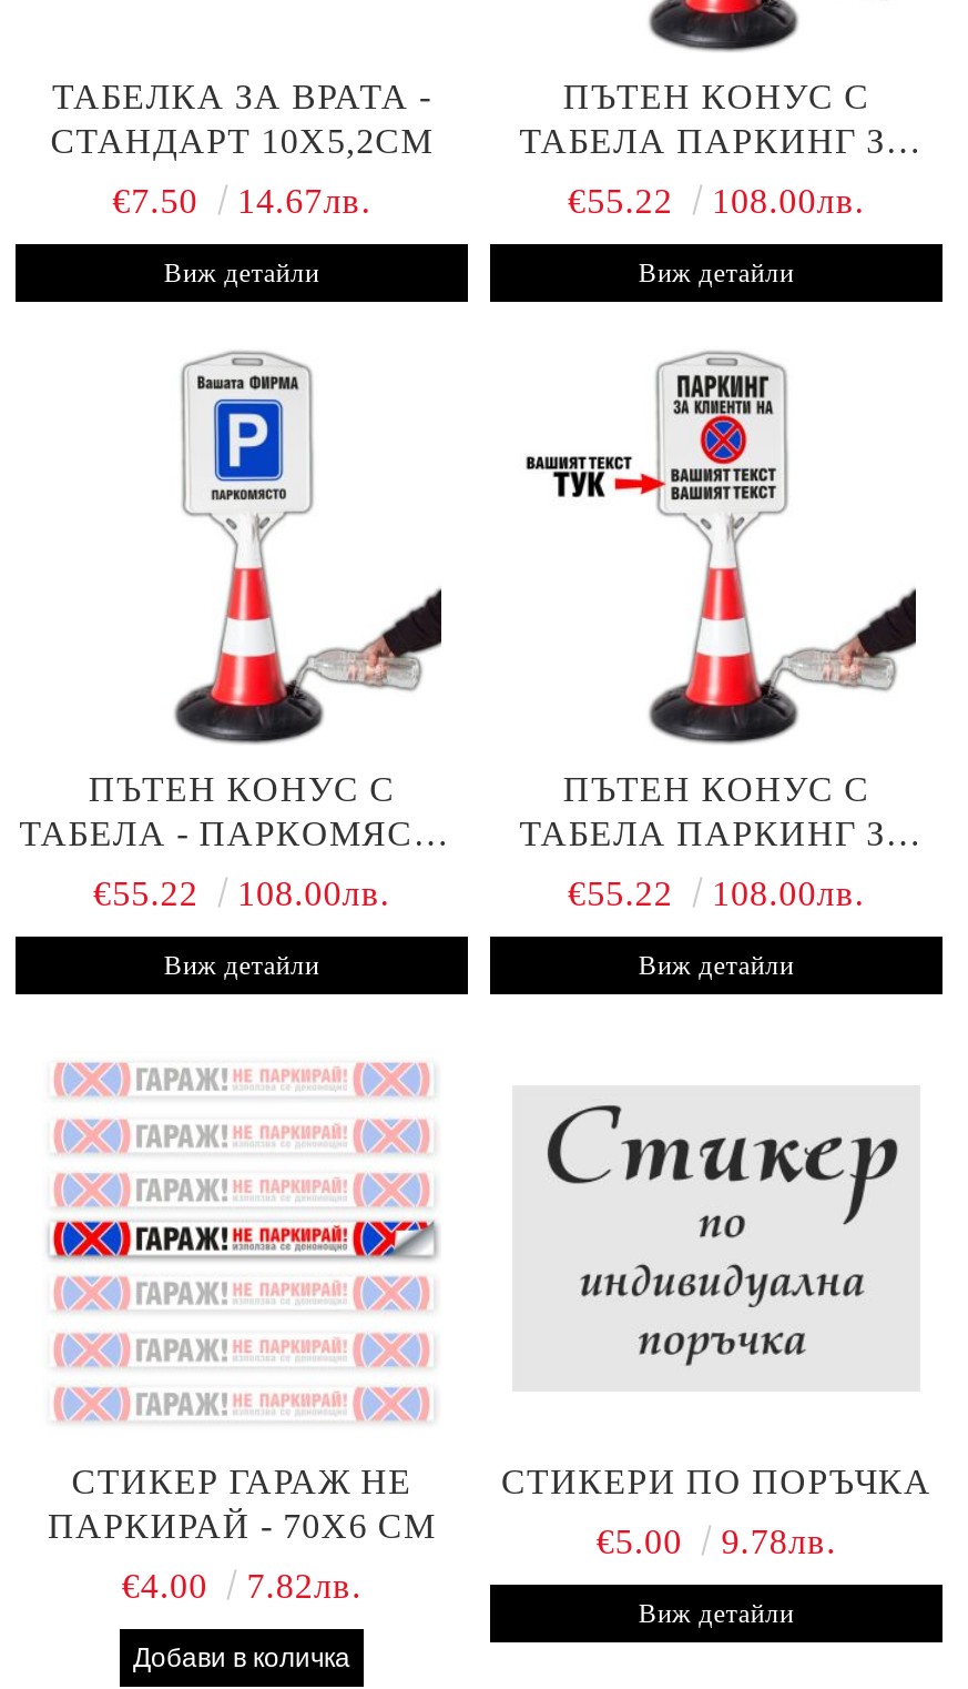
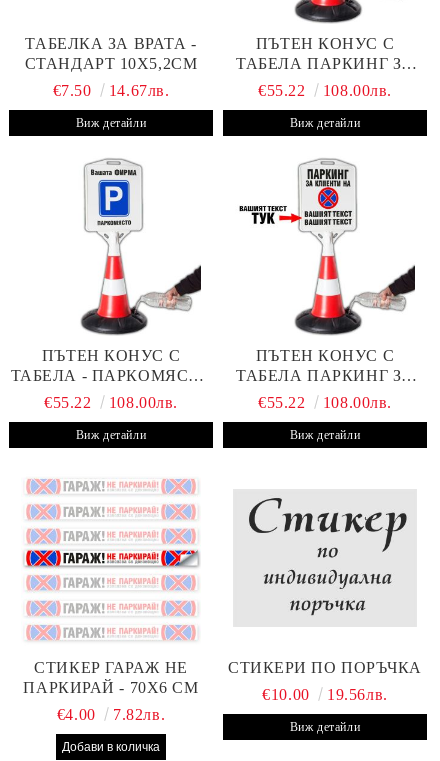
[596,1523,836,1560] €5.00 | 9.78лв. -> [262,686,388,703] €10.00 | 19.56лв.

